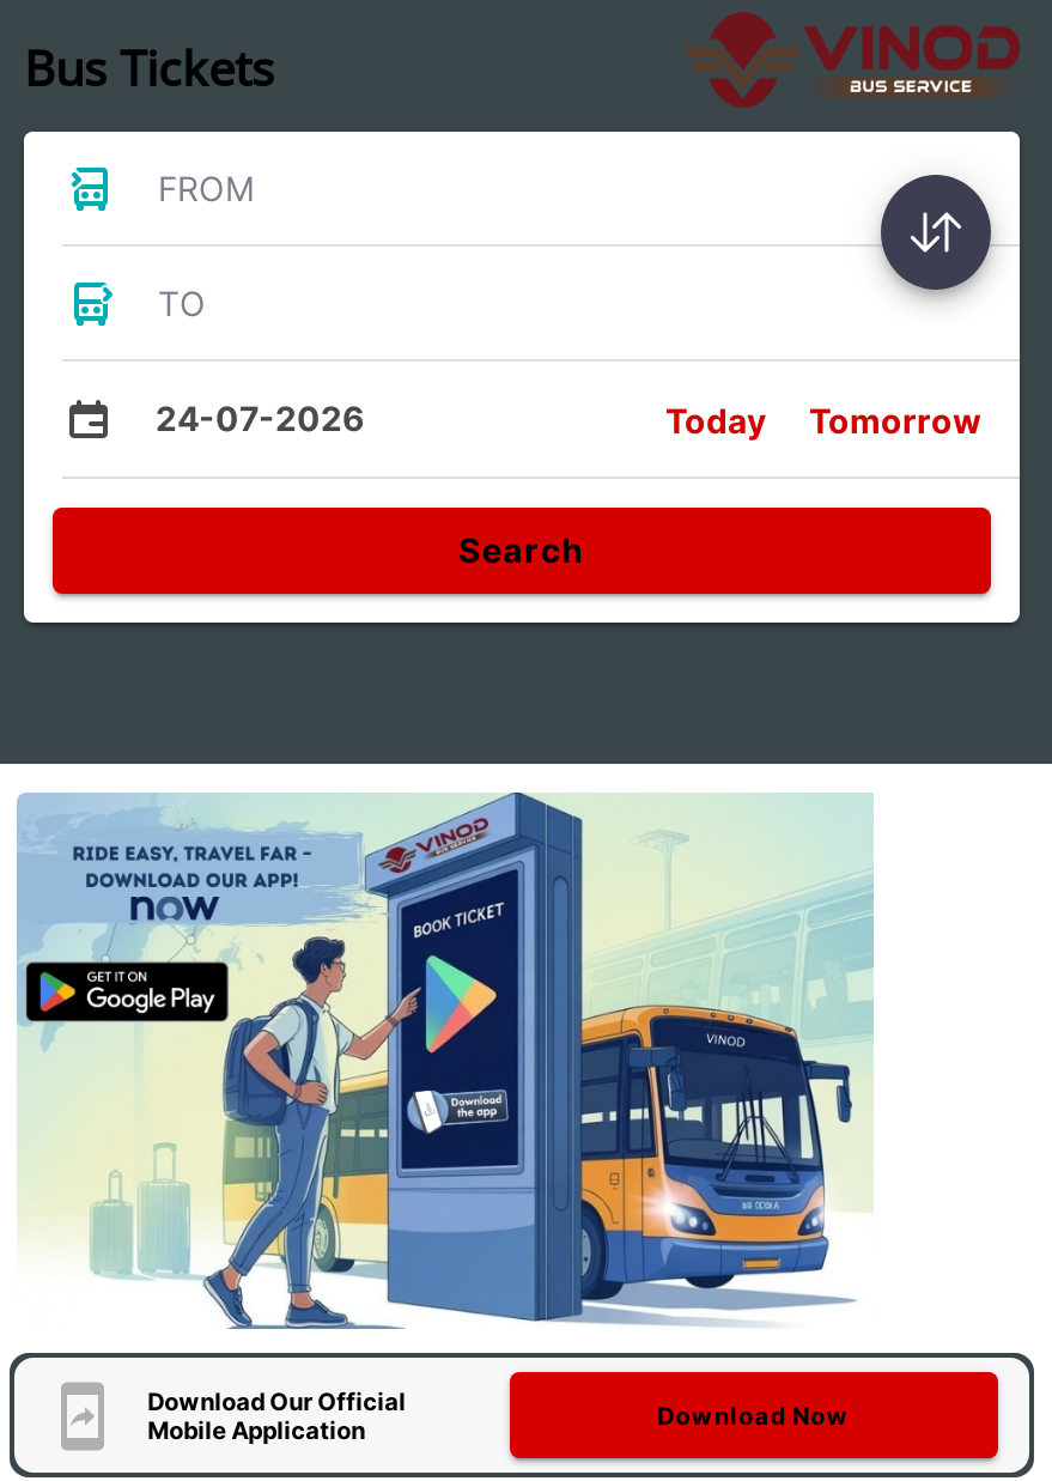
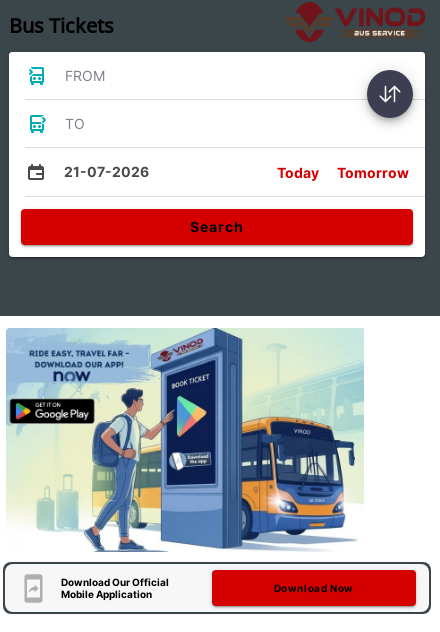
[156,397,364,438] 24-07-2026 -> [64,163,149,180] 21-07-2026

